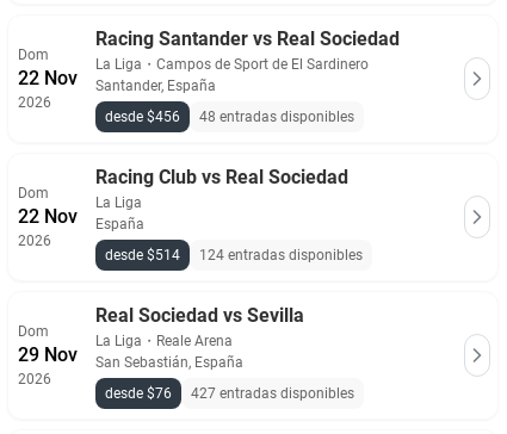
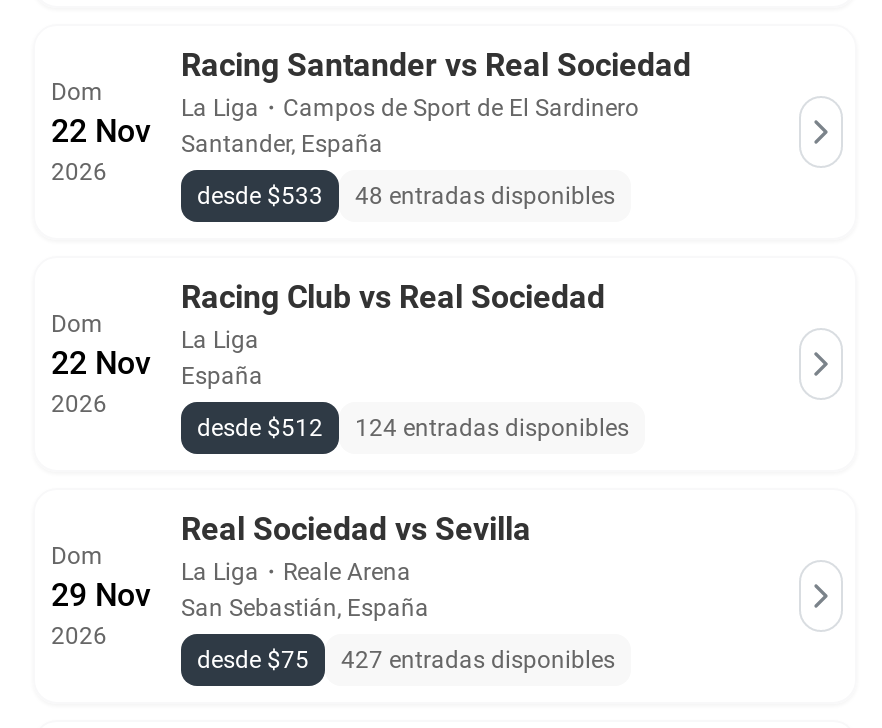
[105,108,354,125] desde $456 48 entradas disponibles -> [197,182,615,210] desde $533 48 entradas disponibles
[105,247,363,263] desde $514 124 entradas disponibles -> [197,414,629,442] desde $512 124 entradas disponibles
[105,385,354,402] desde $76 427 entradas disponibles -> [197,646,615,674] desde $75 427 entradas disponibles

